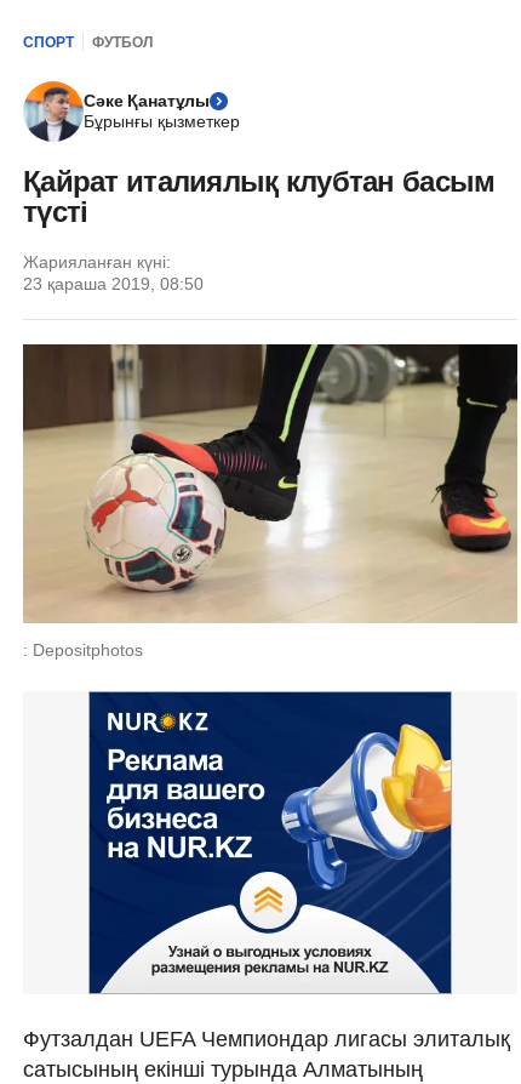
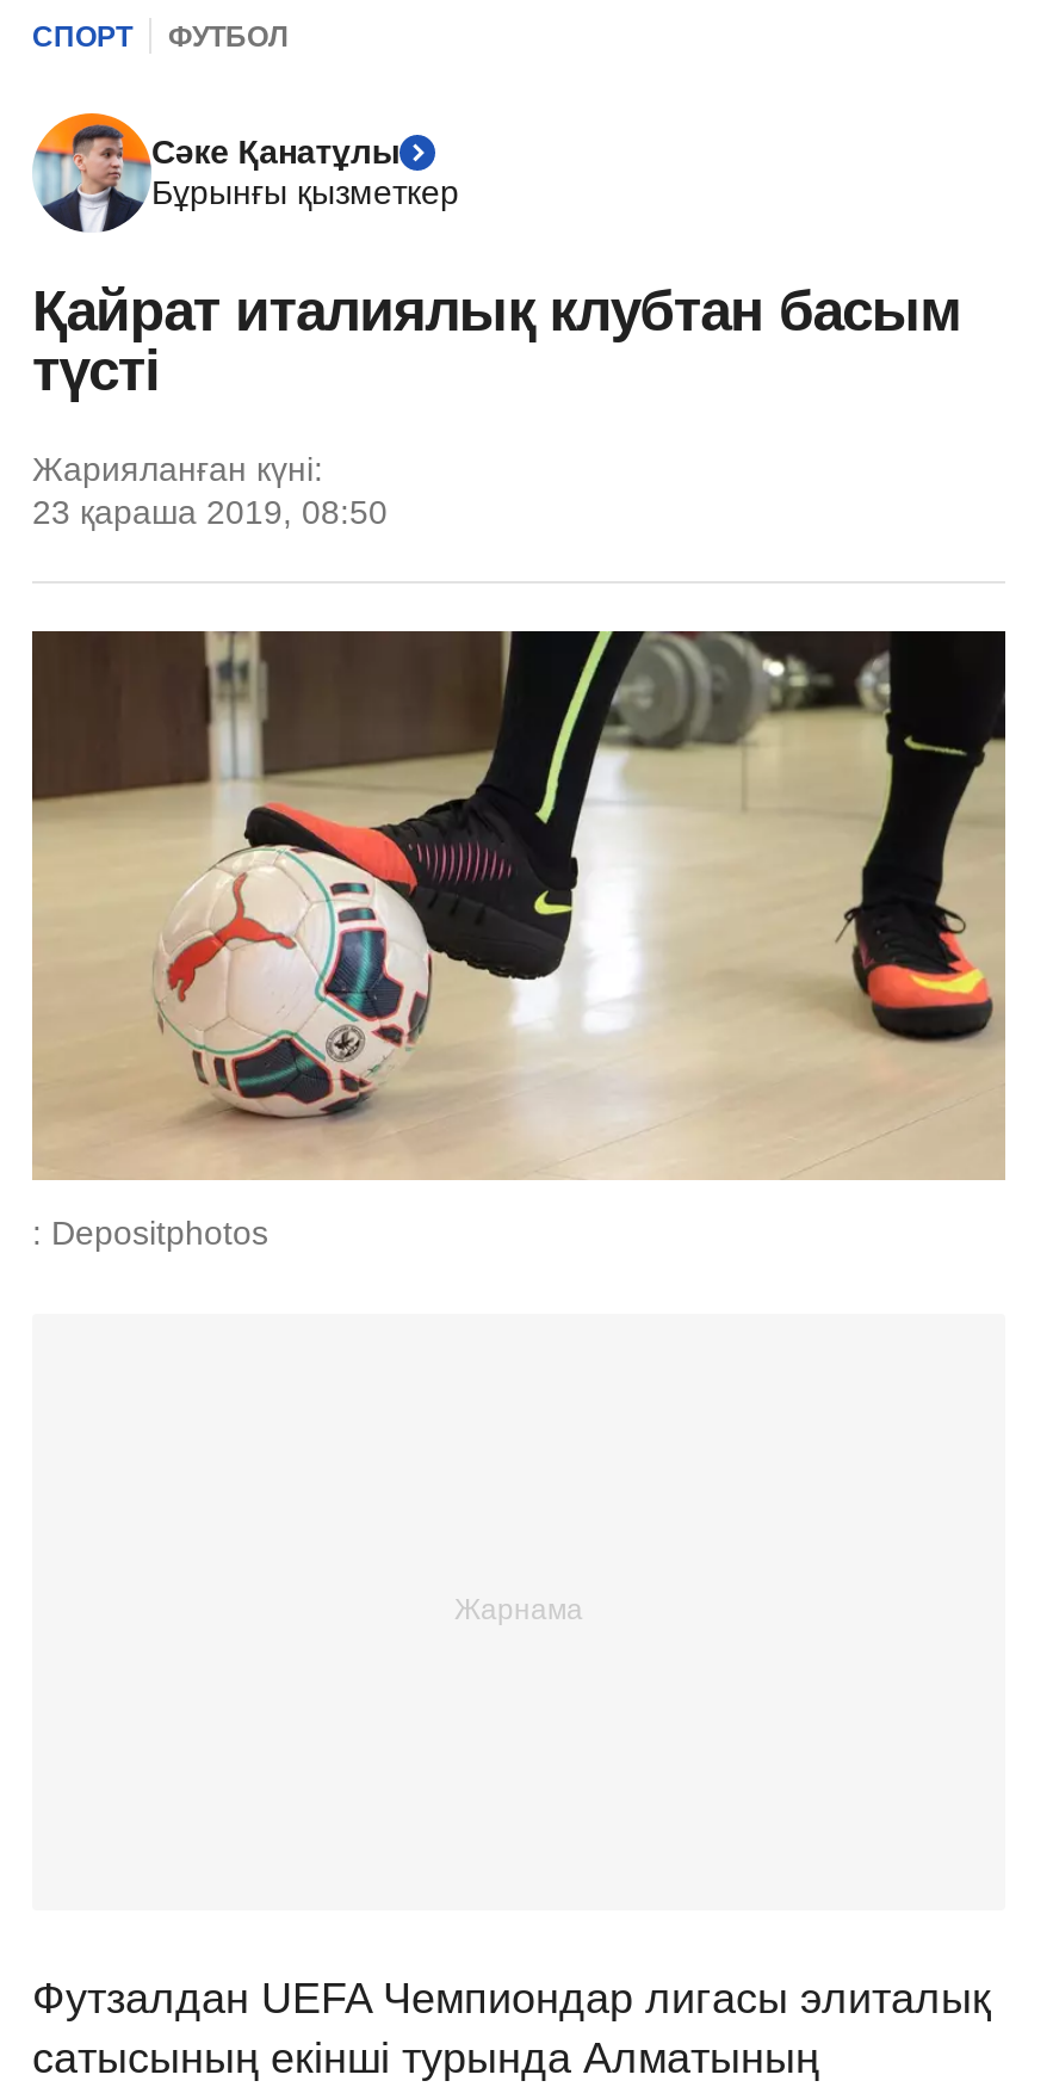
[87,690,453,995] [image] -> none

